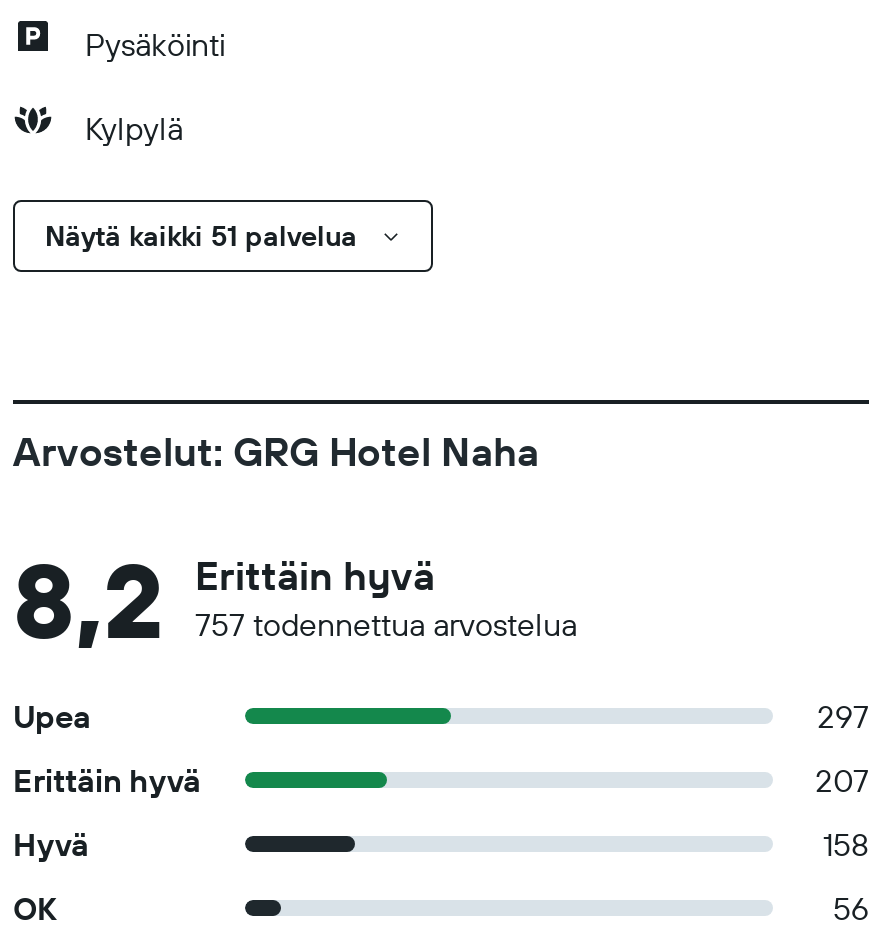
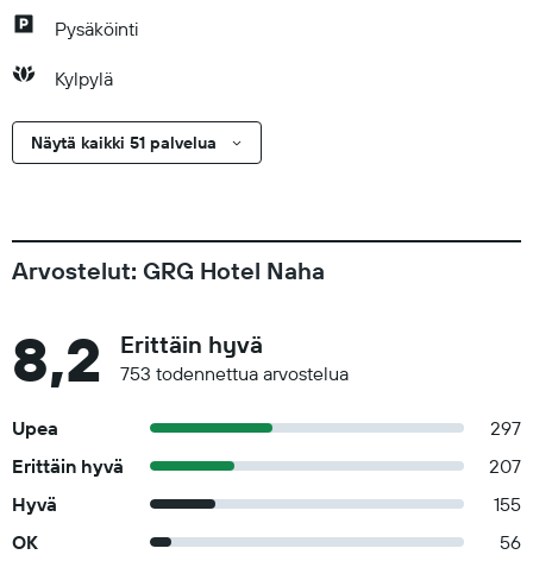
[195,604,577,644] 757 todennettua arvostelua -> [120,361,349,385] 753 todennettua arvostelua
[823,824,869,864] 158 -> [494,492,521,516] 155

